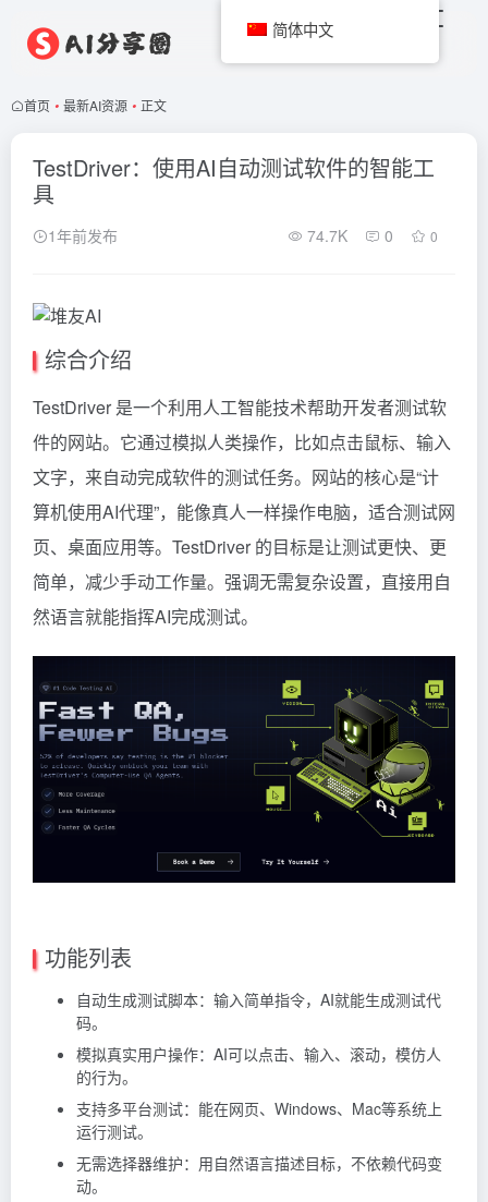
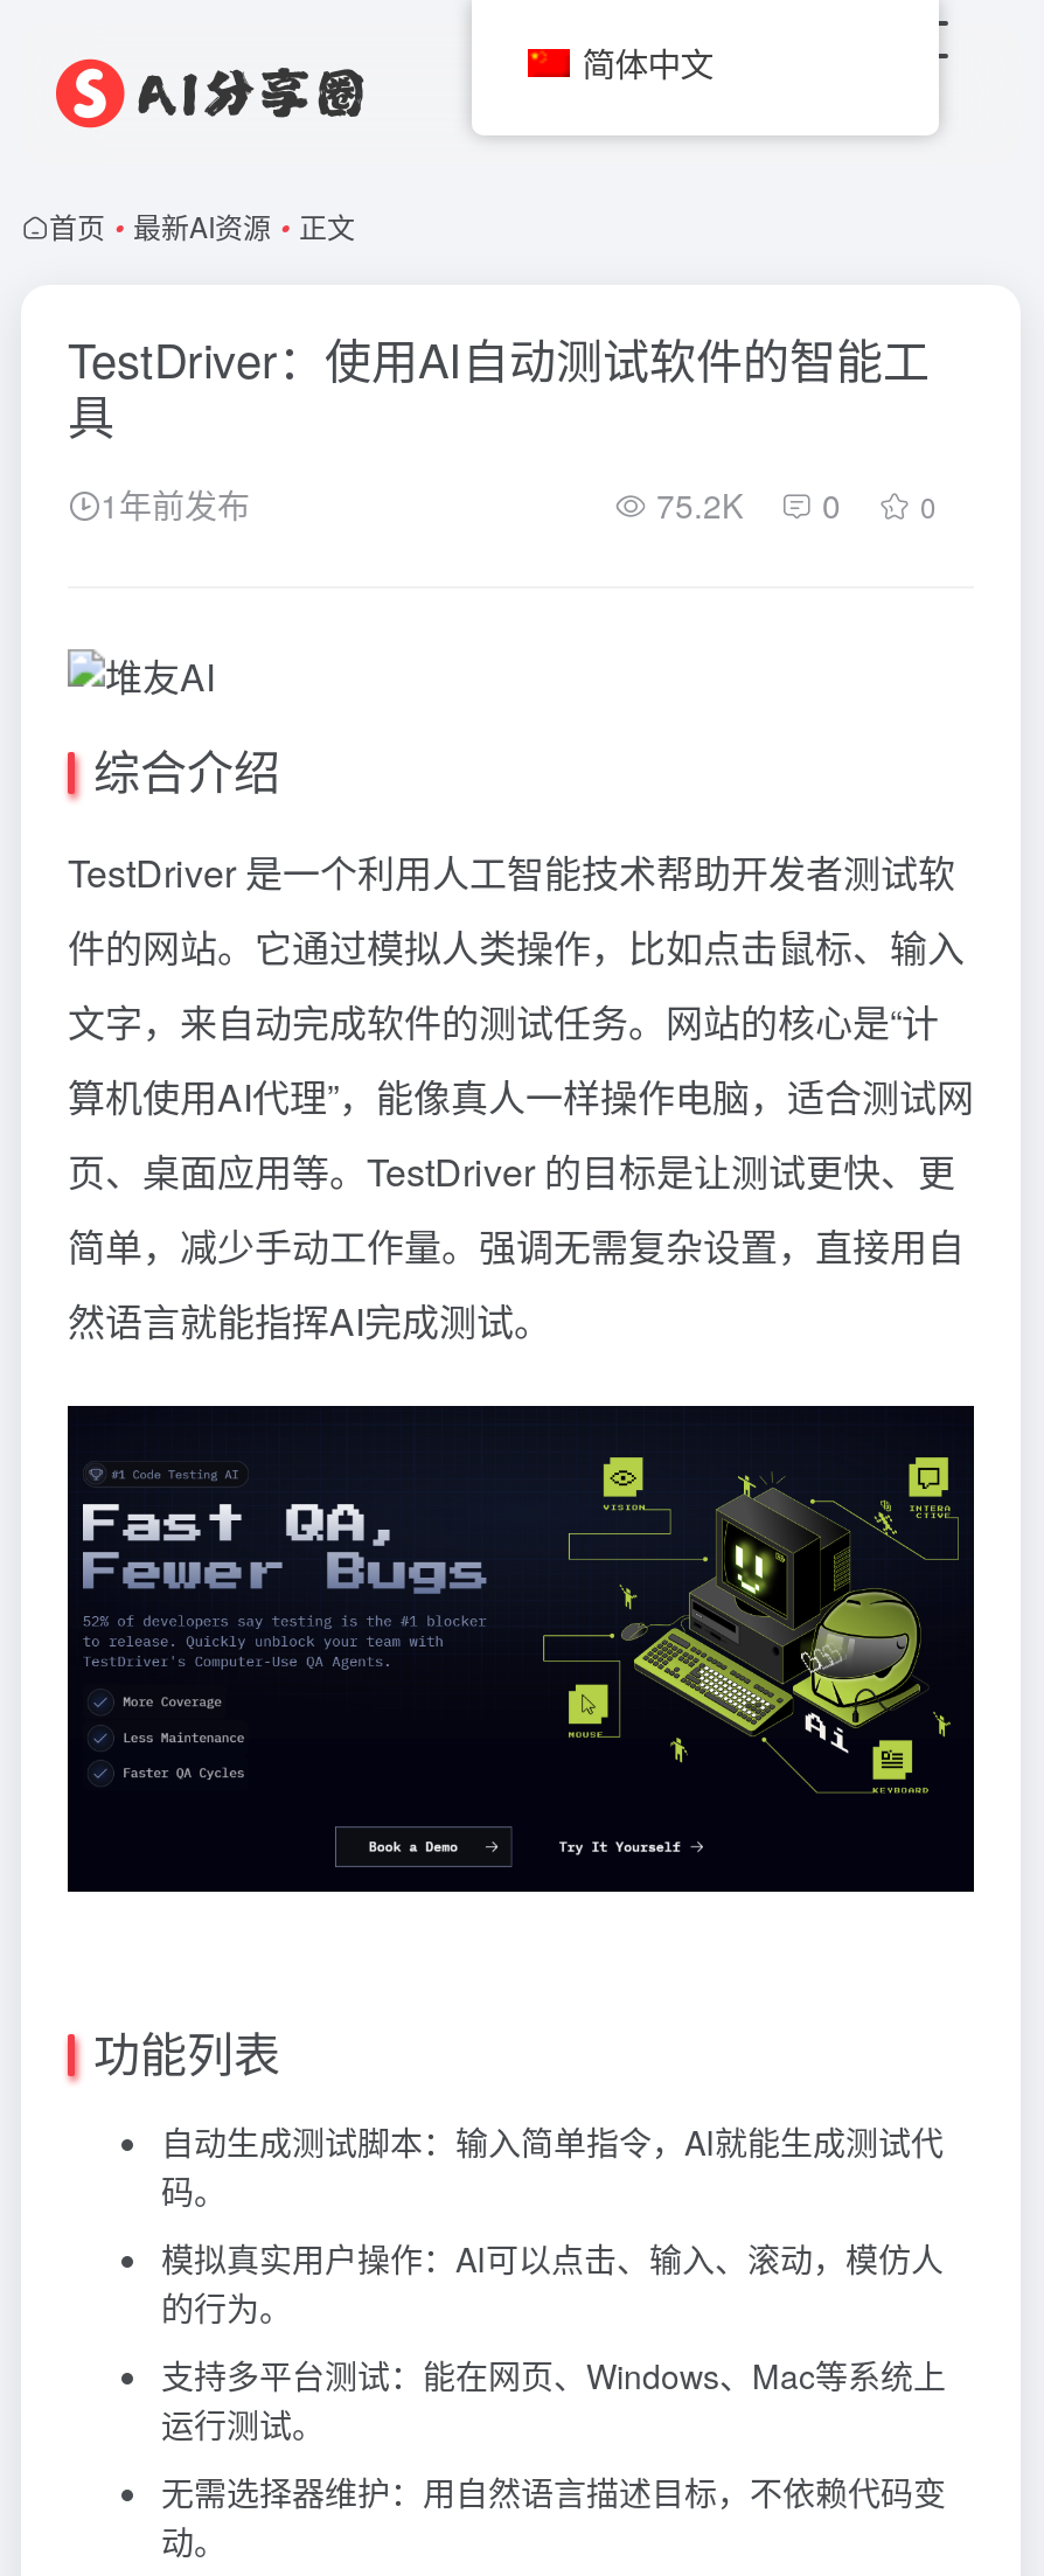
[303,224,438,246] 74.7K 0 0 -> [647,481,937,528] 75.2K 0 0

